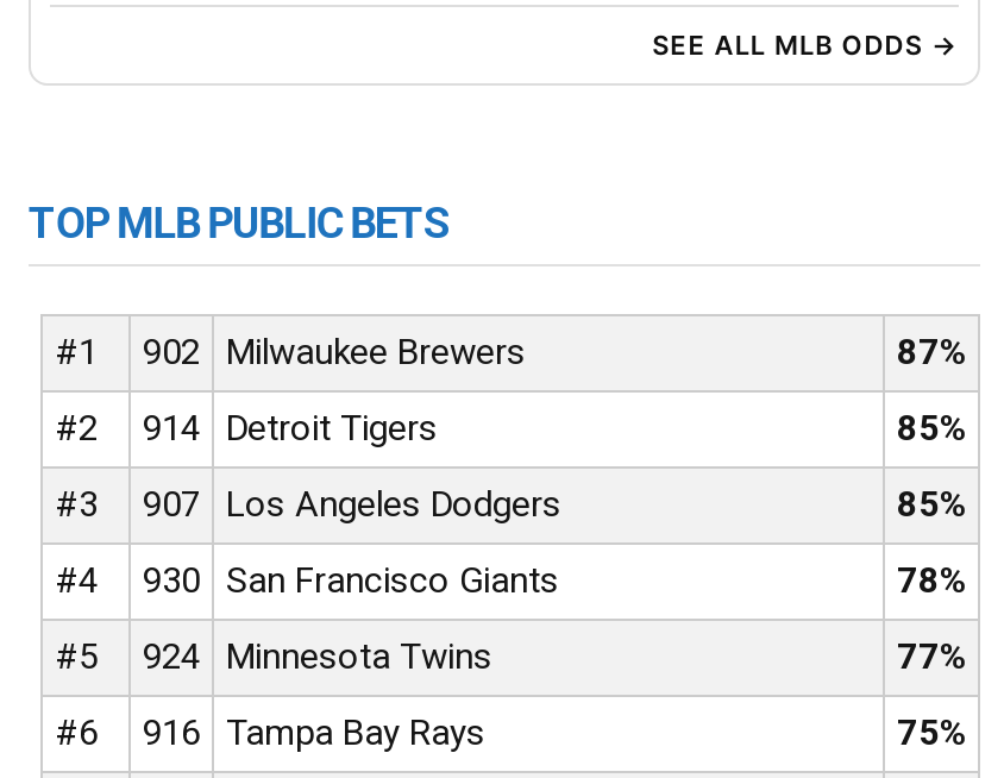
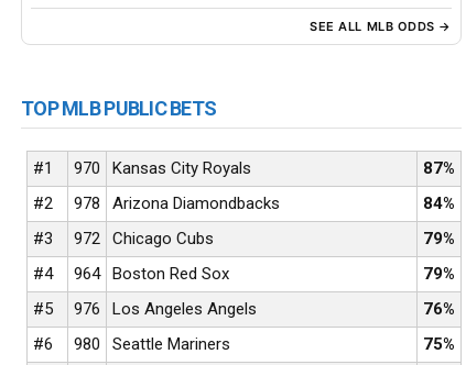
[143,331,526,374] 902 | Milwaukee Brewers -> [74,158,251,178] 970 | Kansas City Royals
[143,407,966,450] 914 | Detroit Tigers | 85% -> [74,193,455,213] 978 | Arizona Diamondbacks | 84%
[143,483,966,526] 907 | Los Angeles Dodgers | 85% -> [74,229,455,248] 972 | Chicago Cubs | 79%
[143,559,966,602] 930 | San Francisco Giants | 78% -> [74,264,455,284] 964 | Boston Red Sox | 79%
[143,635,966,678] 924 | Minnesota Twins | 77% -> [74,299,455,319] 976 | Los Angeles Angels | 76%
[143,711,485,754] 916 | Tampa Bay Rays -> [74,334,230,354] 980 | Seattle Mariners

